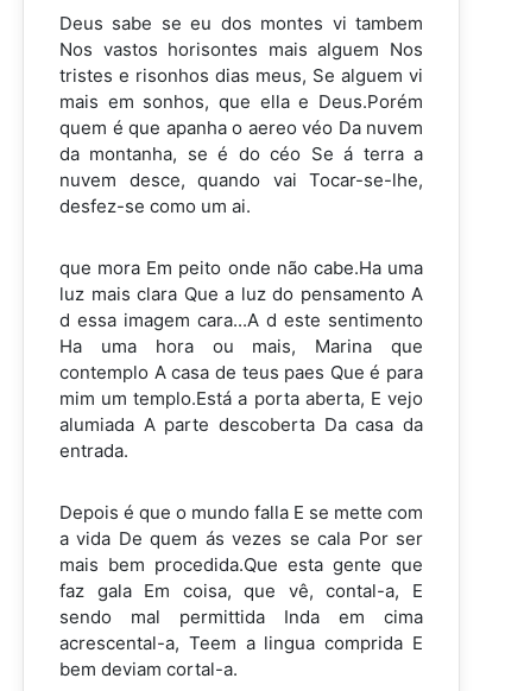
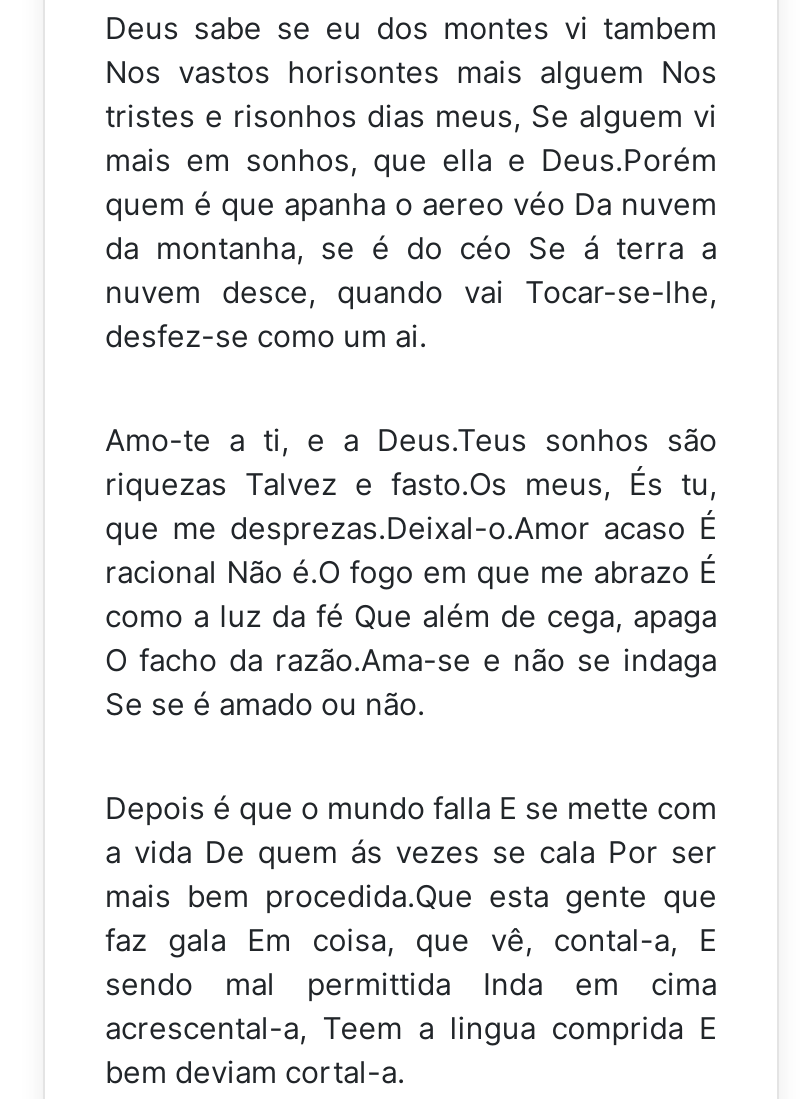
[59,256,423,462] que mora Em peito onde não cabe.Ha uma | luz mais clara Que a luz do pensamento A | d essa imagem cara...A d este sentimento | Ha uma hora ou mais, Marina que | contemplo A casa de teus paes Que é para | mim um templo.Está a porta aberta, E vejo | alumiada A parte descoberta Da casa da | entrada. -> [105,421,717,723] Amo-te a ti, e a Deus.Teus sonhos são | riquezas Talvez e fasto.Os meus, És tu, | que me desprezas.Deixal-o.Amor acaso É | racional Não é.O fogo em que me abrazo É | como a luz da fé Que além de cega, apaga | O facho da razão.Ama-se e não se indaga | Se se é amado ou não.

